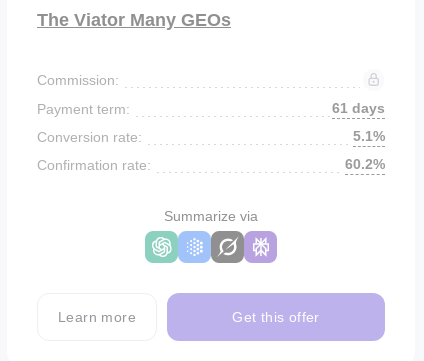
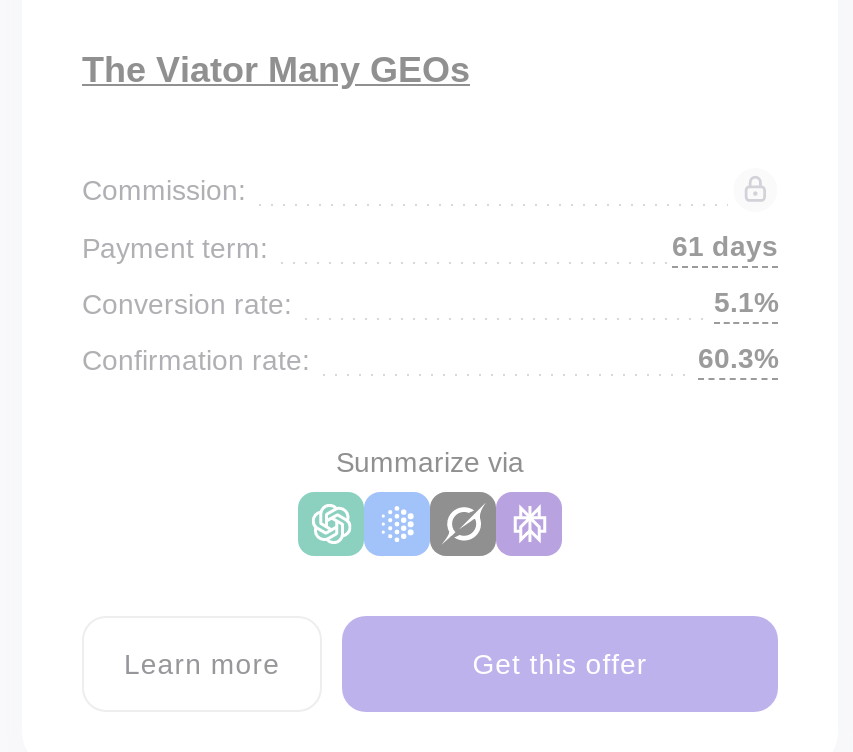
[345,156,385,172] 60.2% -> [698,342,778,374] 60.3%

